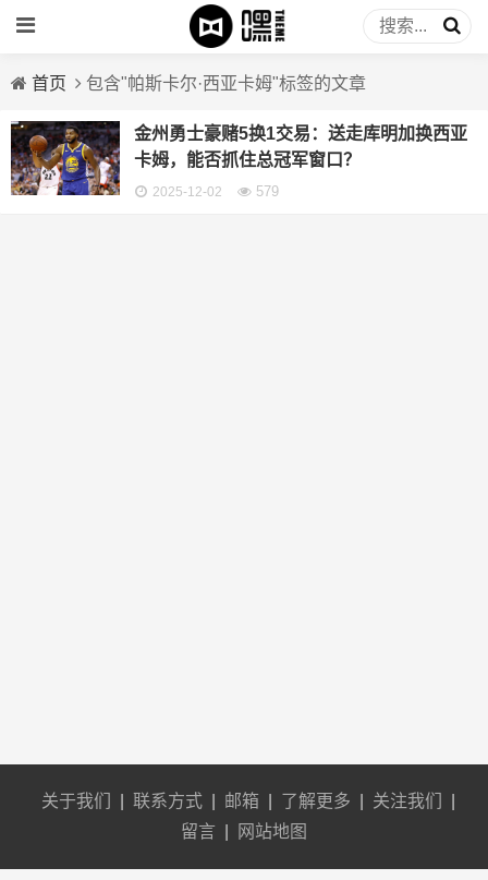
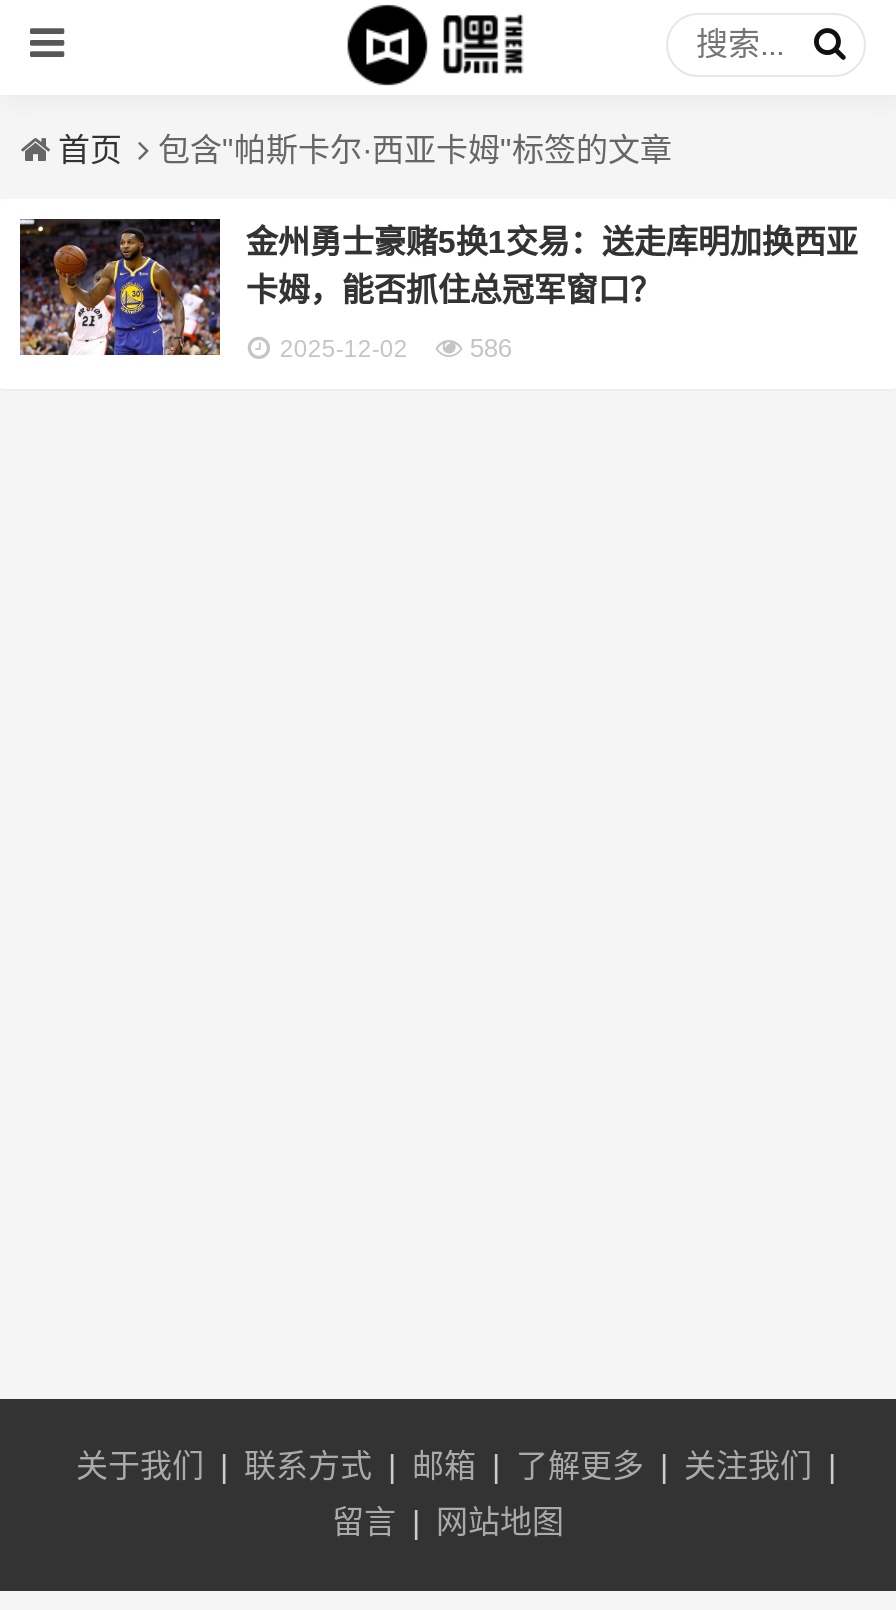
[256,183,279,200] 579 -> [470,333,512,363] 586

